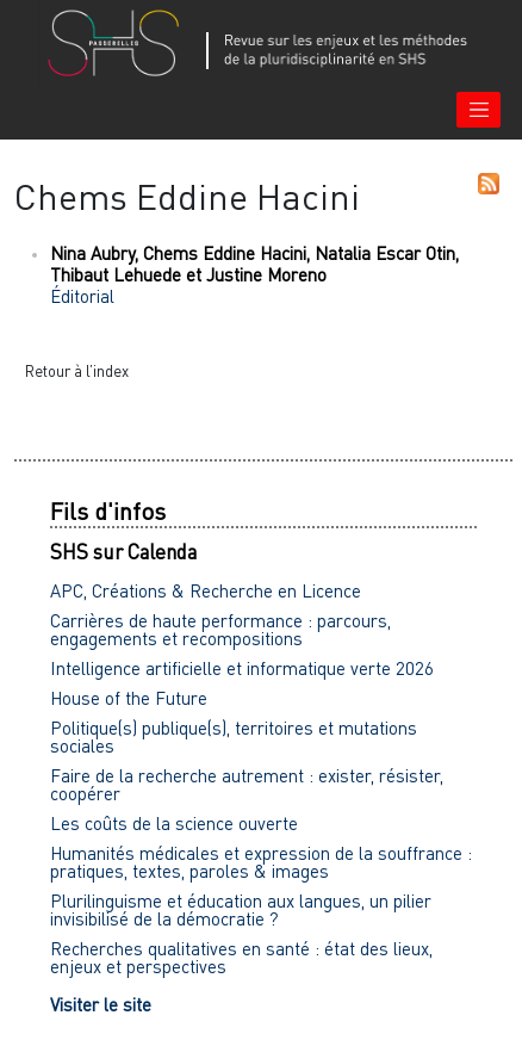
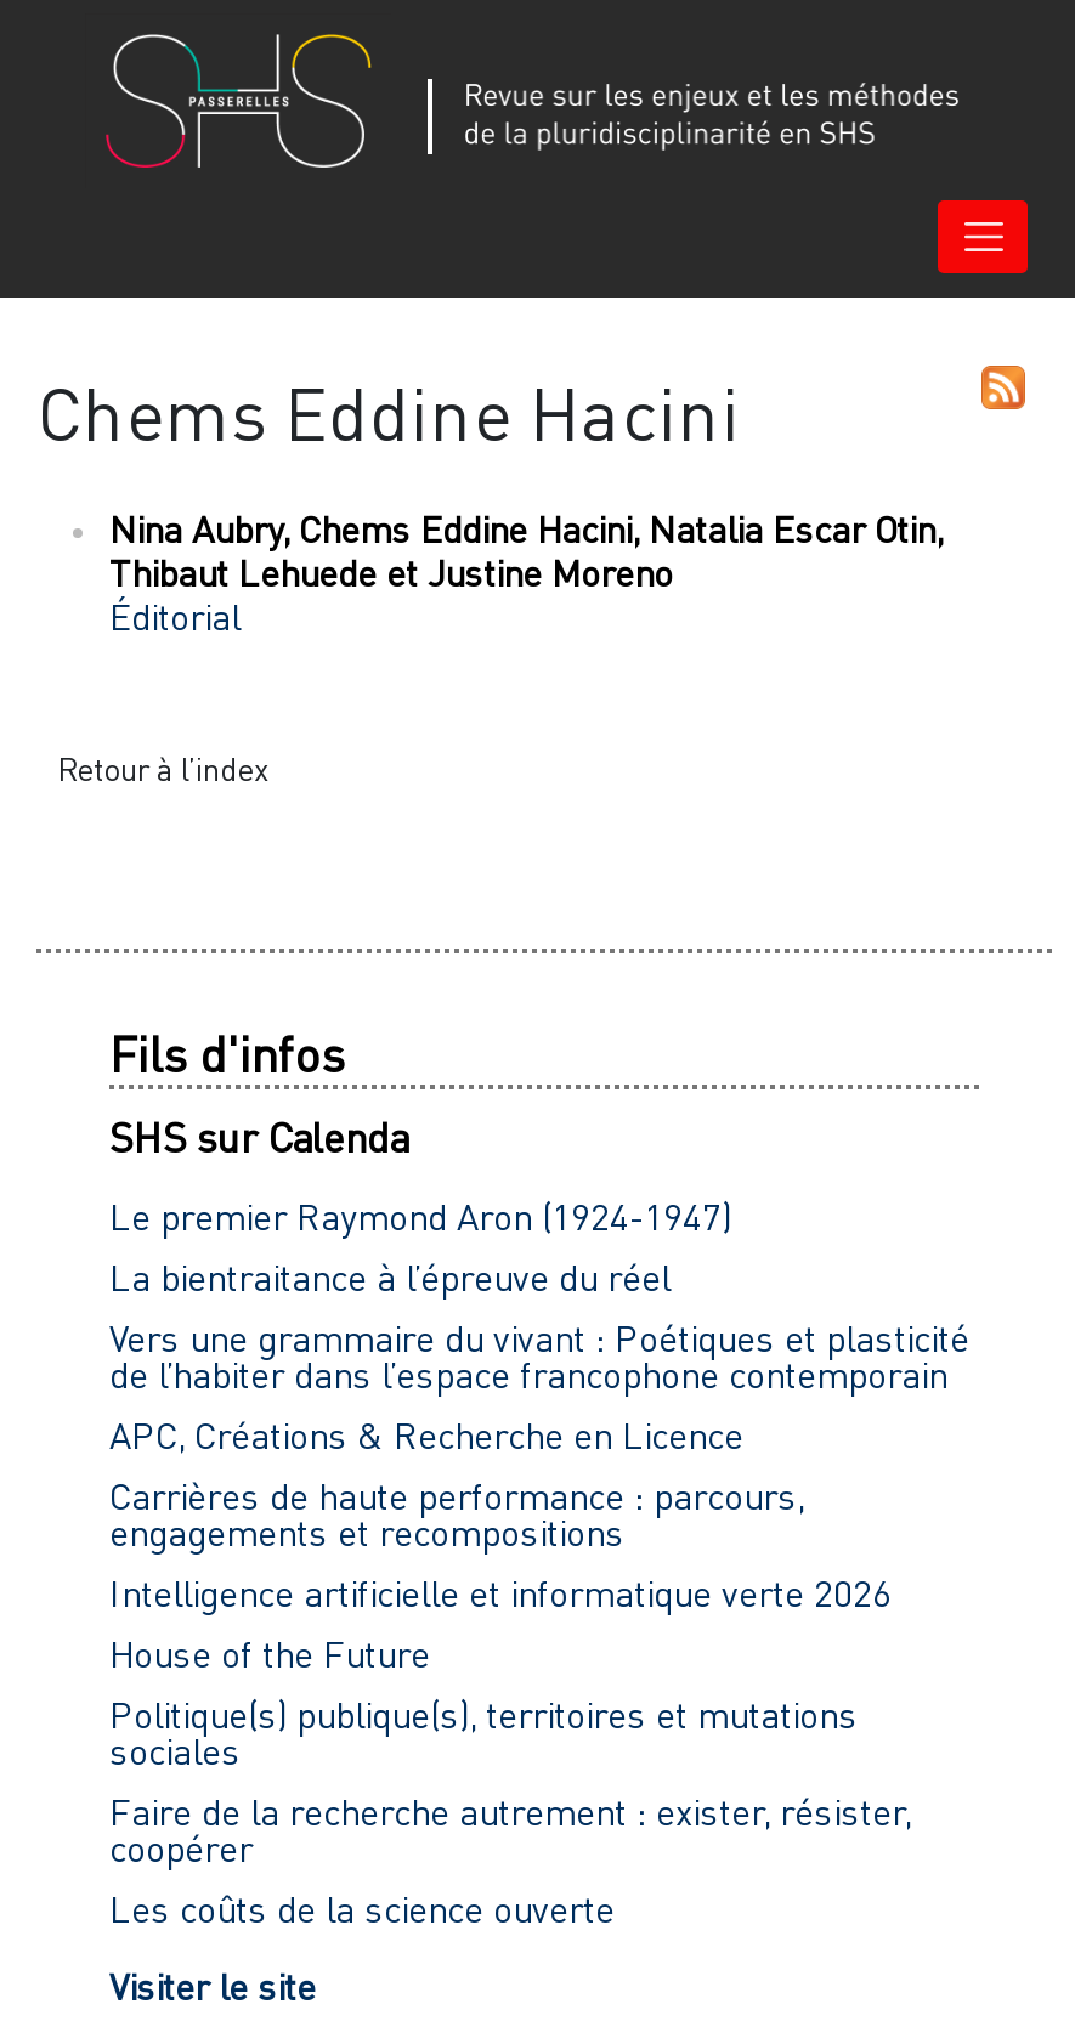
none -> [109,1195,969,1396] Le premier Raymond Aron (1924-1947) | La bientraitance à l’épreuve du réel | Vers une grammaire du vivant : Poétiques et plasticité | de l’habiter dans l’espace francophone contemporain
moved [50,580,443,834] -> [109,1413,911,1931]: APC, Créations & Recherche en Licence | Carrières de haute performance : parcours, | engagements et recompositions | ... | coopérer | Les coûts de la science ouverte
[50,842,472,977] Humanités médicales et expression de la souffrance : | pratiques, textes, paroles & images | Plurilinguisme et éducation aux langues, un pilier | invisibilisé de la démocratie ? | Recherches qualitatives en santé : état des lieux, | enjeux et perspectives -> none

